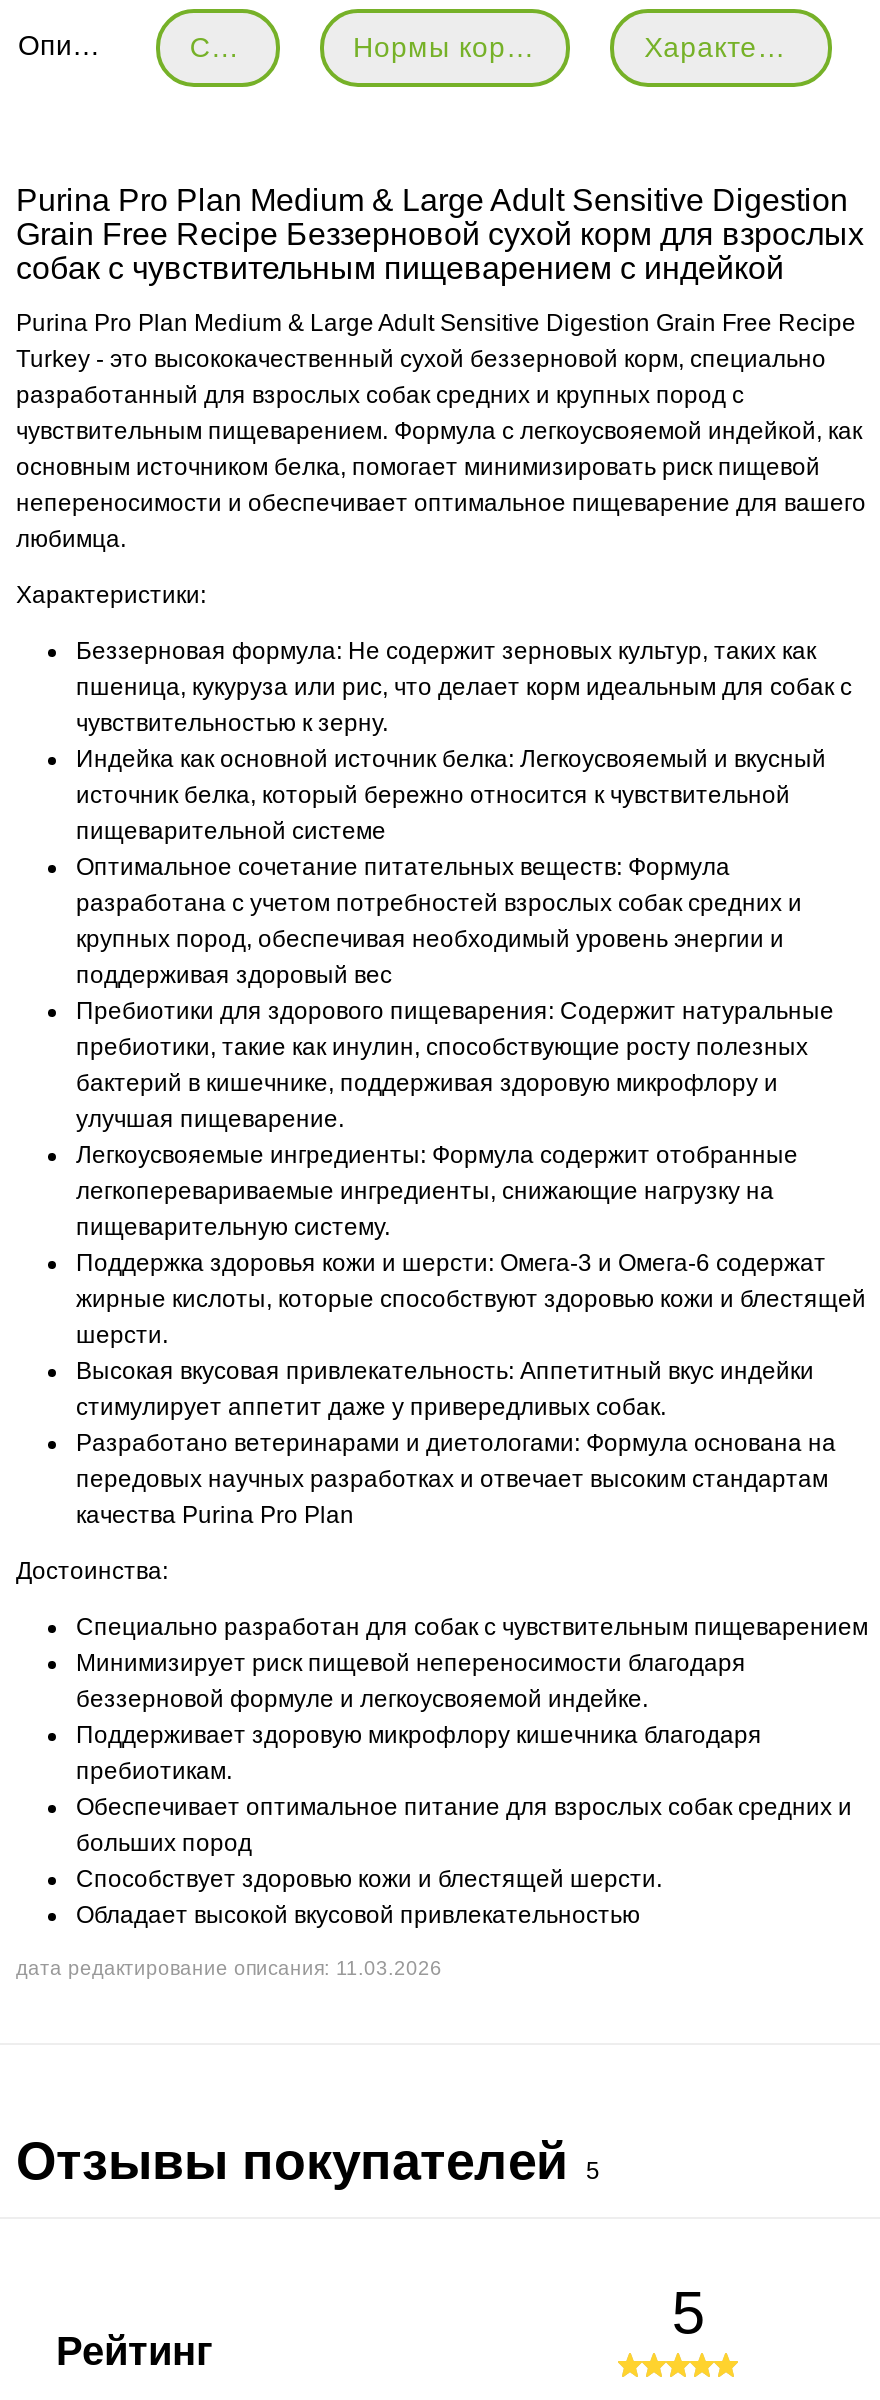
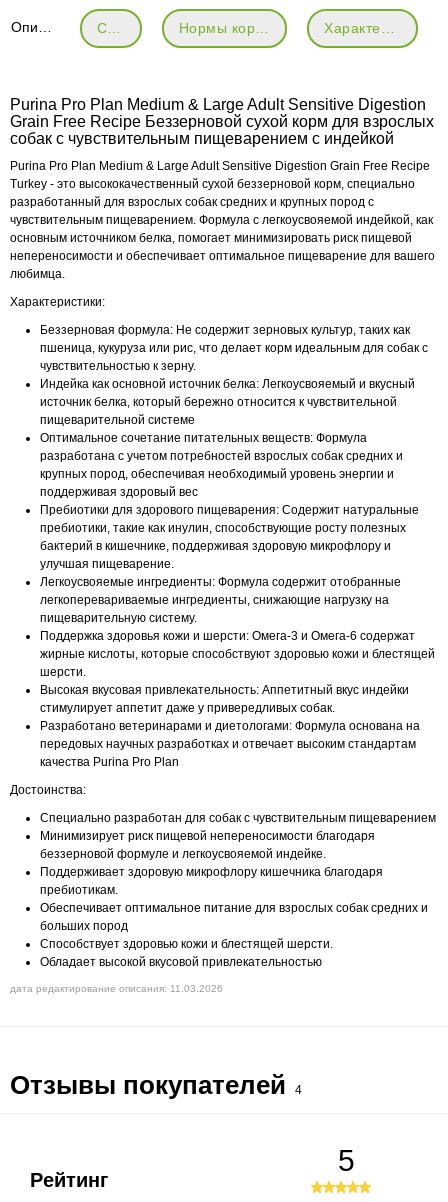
[16,2131,600,2191] Отзывы покупателей 5 -> [10,1070,302,1100] Отзывы покупателей 4

